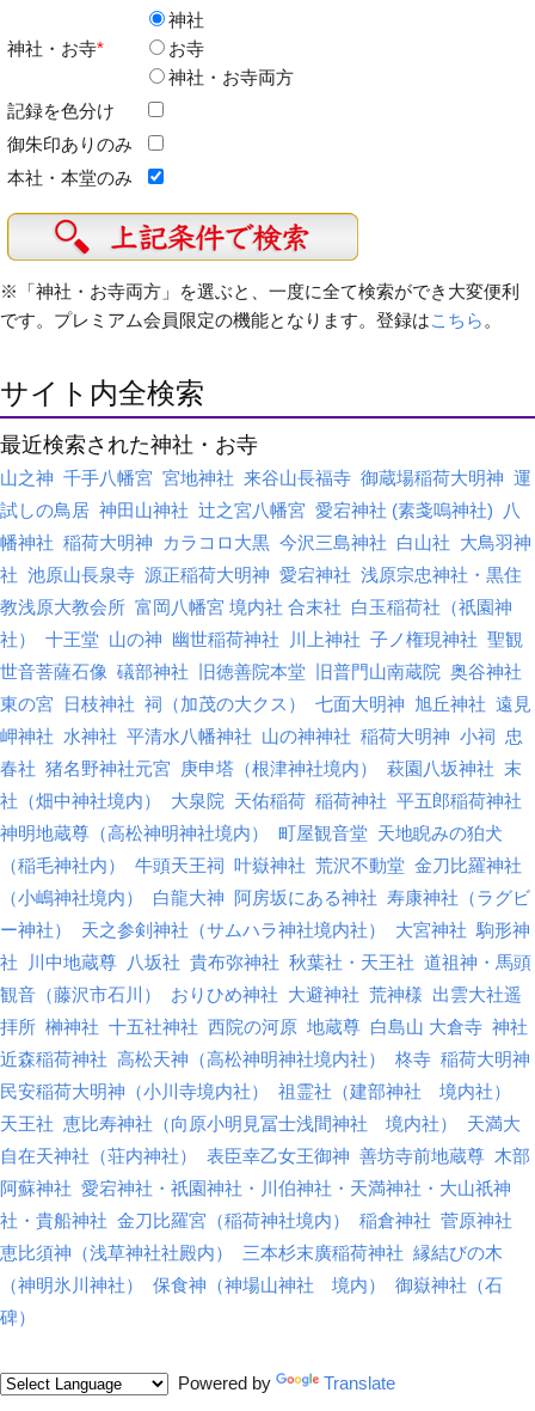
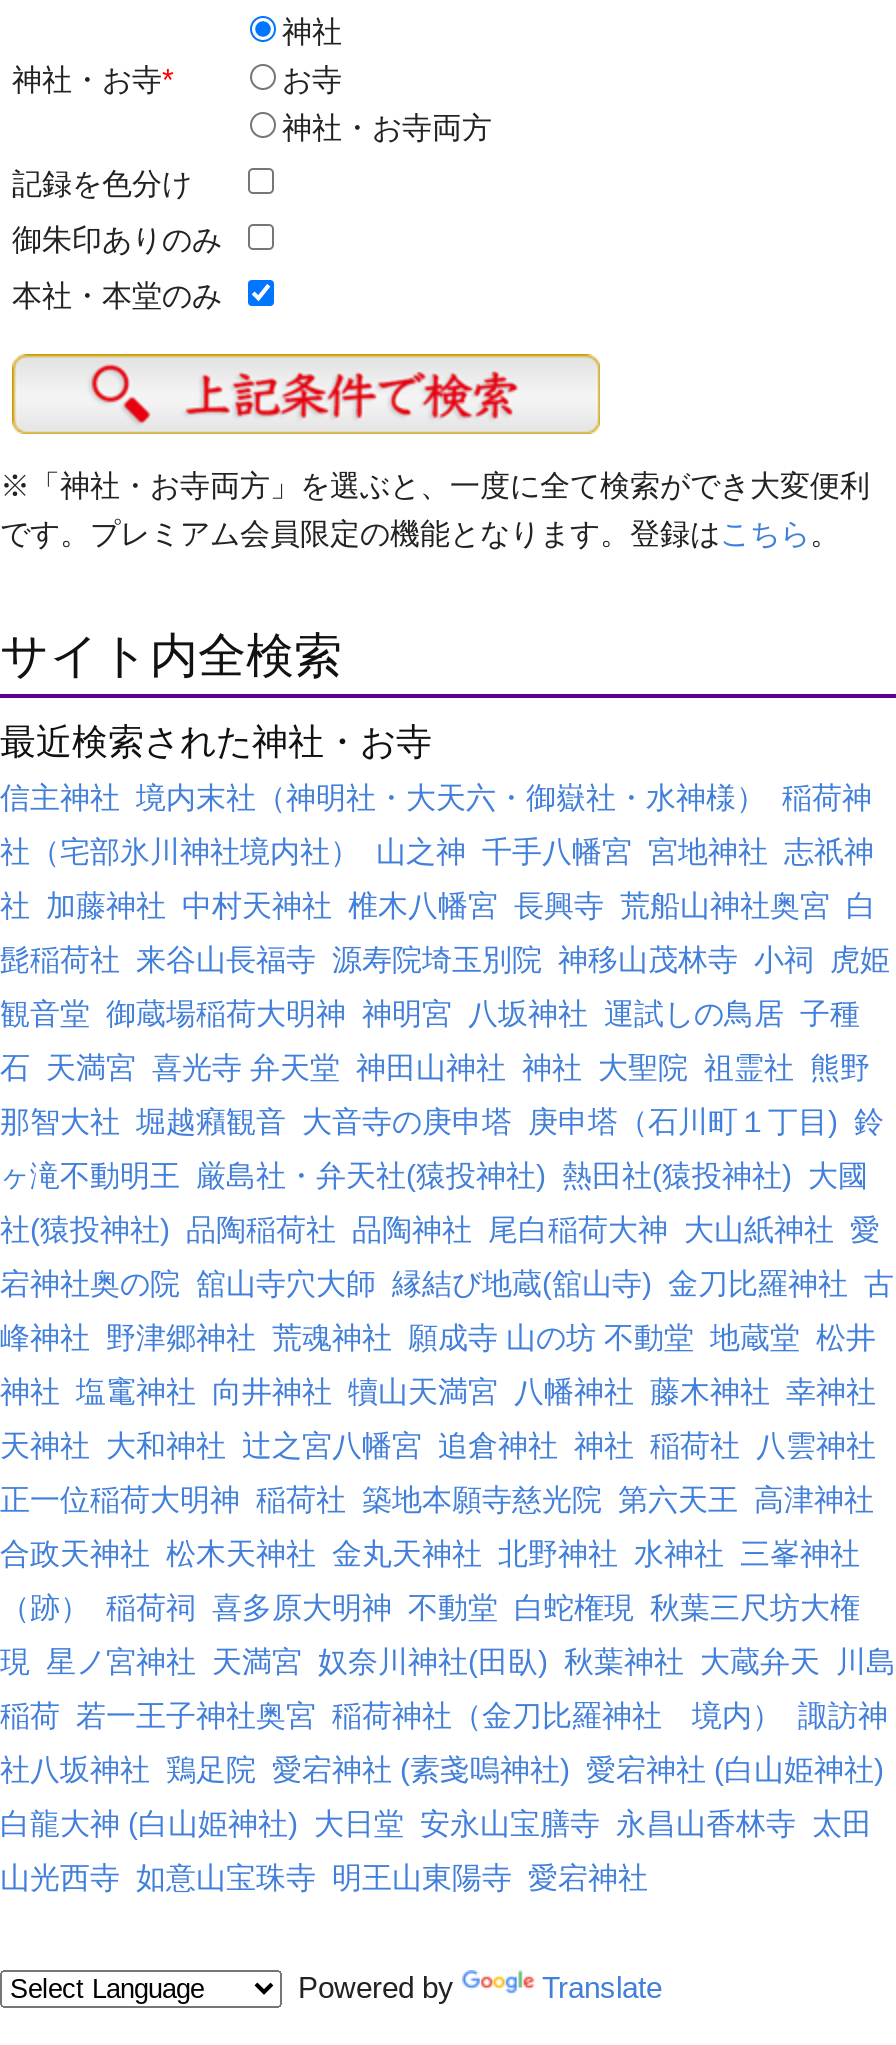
[0,467,531,1327] 山之神 千手八幡宮 宮地神社 来谷山長福寺 御蔵場稲荷大明神 運 | 試しの鳥居 神田山神社 辻之宮八幡宮 愛宕神社 (素戔嗚神社) 八 | 幡神社 稲荷大明神 カラコロ大黒 今沢三島神社 白山社 大鳥羽神 | 社 池原山長泉寺 源正稲荷大明神 愛宕神社 浅原宗忠神社・黒住 | 教浅原大教会所 富岡八幡宮 境内社 合末社 白玉稲荷社（祇園神 | 社） 十王堂 山の神 幽世稲荷神社 川上神社 子ノ権現神社 聖観 | 世音菩薩石像 礒部神社 旧徳善院本堂 旧普門山南蔵院 奥谷神社 | 東の宮 日枝神社 祠（加茂の大クス） 七面大明神 旭丘神社 遠見 | 岬神社 水神社 平清水八幡神社 山の神神社 稲荷大明神 小祠 忠 | 春社 猪名野神社元宮 庚申塔（根津神社境内） 萩園八坂神社 末 | 社（畑中神社境内） 大泉院 天佑稲荷 稲荷神社 平五郎稲荷神社 | 神明地蔵尊（高松神明神社境内） 町屋観音堂 天地睨みの狛犬 | （稲毛神社内） 牛頭天王祠 叶嶽神社 荒沢不動堂 金刀比羅神社 | （小嶋神社境内） 白龍大神 阿房坂にある神社 寿康神社（ラグビ | ー神社） 天之参剣神社（サムハラ神社境内社） 大宮神社 駒形神 | 社 川中地蔵尊 八坂社 貴布弥神社 秋葉社・天王社 道祖神・馬頭 | 観音（藤沢市石川） おりひめ神社 大避神社 荒神様 出雲大社遥 | 拝所 榊神社 十五社神社 西院の河原 地蔵尊 白島山 大倉寺 神社 | 近森稲荷神社 高松天神（高松神明神社境内社） 柊寺 稲荷大明神 | 民安稲荷大明神（小川寺境内社） 祖霊社（建部神社 境内社） | 天王社 恵比寿神社（向原小明見冨士浅間神社 境内社） 天満大 | 自在天神社（荘内神社） 表臣幸乙女王御神 善坊寺前地蔵尊 木部 | 阿蘇神社 愛宕神社・祇園神社・川伯神社・天満神社・大山祇神 | 社・貴船神社 金刀比羅宮（稲荷神社境内） 稲倉神社 菅原神社 | 恵比須神（浅草神社社殿内） 三本杉末廣稲荷神社 縁結びの木 | （神明氷川神社） 保食神（神場山神社 境内） 御嶽神社（石 | 碑） -> [0,780,896,1894] 信主神社 境内末社（神明社・大天六・御嶽社・水神様） 稲荷神 | 社（宅部氷川神社境内社） 山之神 千手八幡宮 宮地神社 志祇神 | 社 加藤神社 中村天神社 椎木八幡宮 長興寺 荒船山神社奥宮 白 | 髭稲荷社 来谷山長福寺 源寿院埼玉別院 神移山茂林寺 小祠 虎姫 | 観音堂 御蔵場稲荷大明神 神明宮 八坂神社 運試しの鳥居 子種 | 石 天満宮 喜光寺 弁天堂 神田山神社 神社 大聖院 祖霊社 熊野 | 那智大社 堀越癪観音 大音寺の庚申塔 庚申塔（石川町１丁目) 鈴 | ヶ滝不動明王 厳島社・弁天社(猿投神社) 熱田社(猿投神社) 大國 | 社(猿投神社) 品陶稲荷社 品陶神社 尾白稲荷大神 大山紙神社 愛 | 宕神社奥の院 舘山寺穴大師 縁結び地蔵(舘山寺) 金刀比羅神社 古 | 峰神社 野津郷神社 荒魂神社 願成寺 山の坊 不動堂 地蔵堂 松井 | 神社 塩竃神社 向井神社 犢山天満宮 八幡神社 藤木神社 幸神社 | 天神社 大和神社 辻之宮八幡宮 追倉神社 神社 稲荷社 八雲神社 | 正一位稲荷大明神 稲荷社 築地本願寺慈光院 第六天王 高津神社 | 合政天神社 松木天神社 金丸天神社 北野神社 水神社 三峯神社 | （跡） 稲荷祠 喜多原大明神 不動堂 白蛇権現 秋葉三尺坊大権 | 現 星ノ宮神社 天満宮 奴奈川神社(田臥) 秋葉神社 大蔵弁天 川島 | 稲荷 若一王子神社奥宮 稲荷神社（金刀比羅神社 境内） 諏訪神 | 社八坂神社 鶏足院 愛宕神社 (素戔嗚神社) 愛宕神社 (白山姫神社) | 白龍大神 (白山姫神社) 大日堂 安永山宝膳寺 永昌山香林寺 太田 | 山光西寺 如意山宝珠寺 明王山東陽寺 愛宕神社

